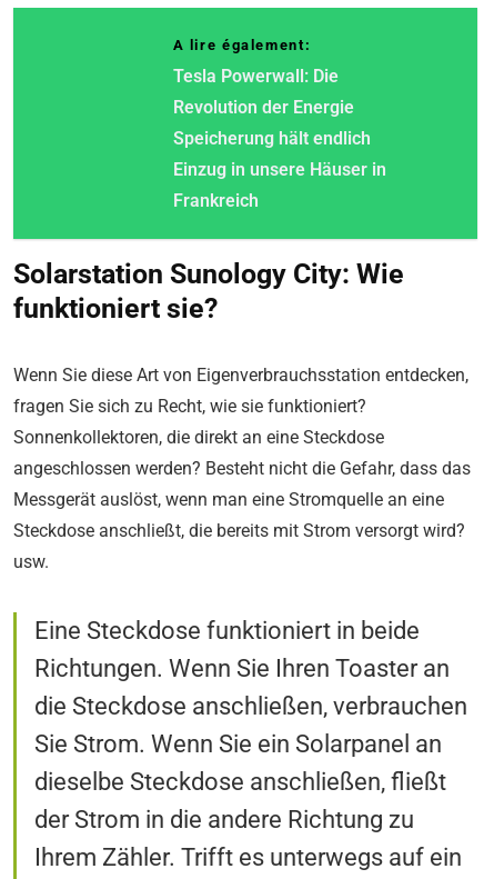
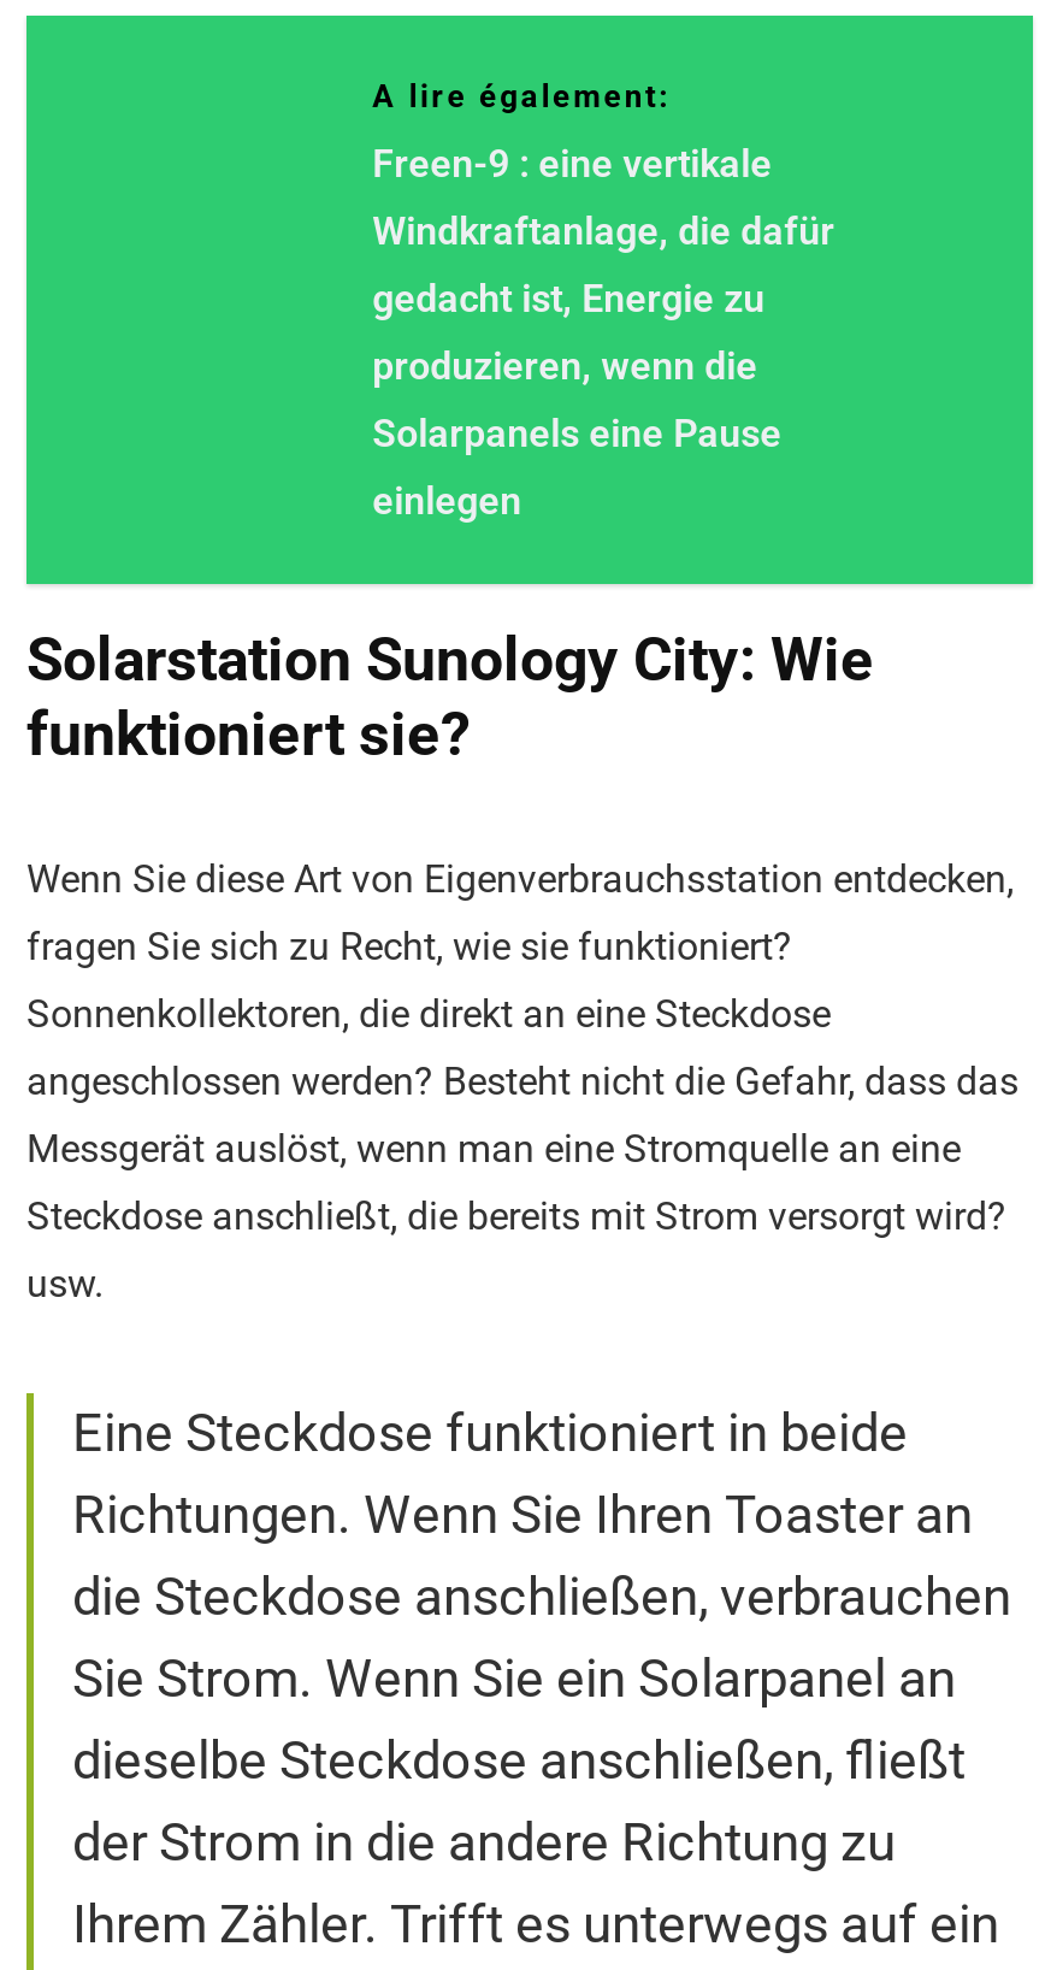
[173,66,386,211] Tesla Powerwall: Die | Revolution der Energie | Speicherung hält endlich | Einzug in unsere Häuser in | Frankreich -> [372,140,835,523] Freen-9 : eine vertikale | Windkraftanlage, die dafür | gedacht ist, Energie zu | produzieren, wenn die | Solarpanels eine Pause | einlegen

